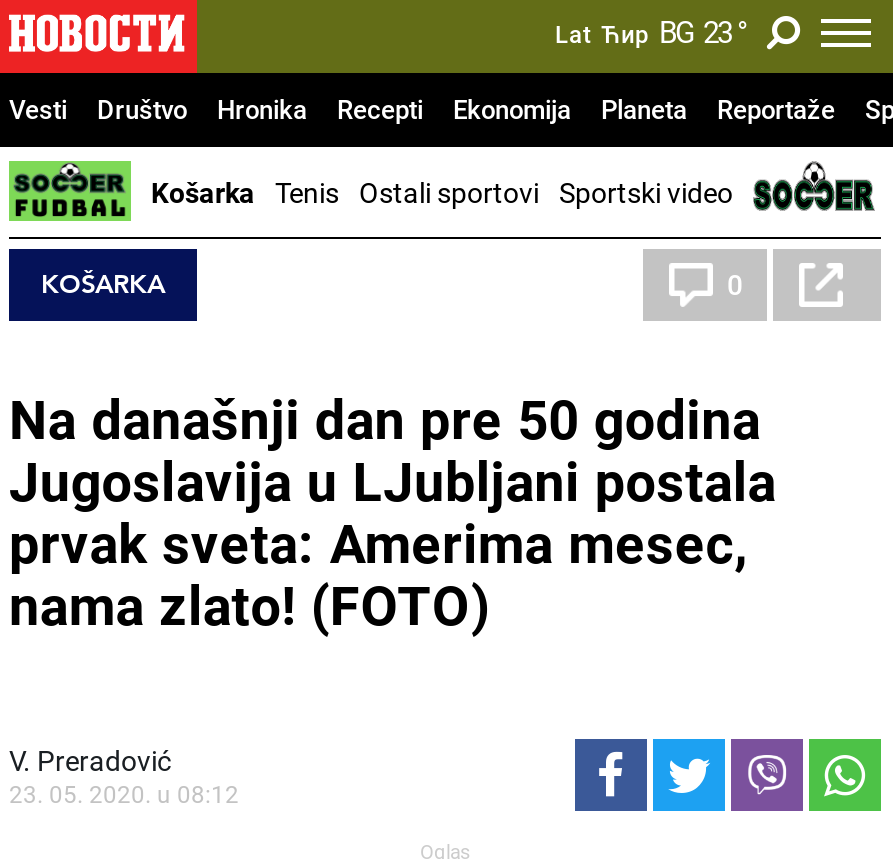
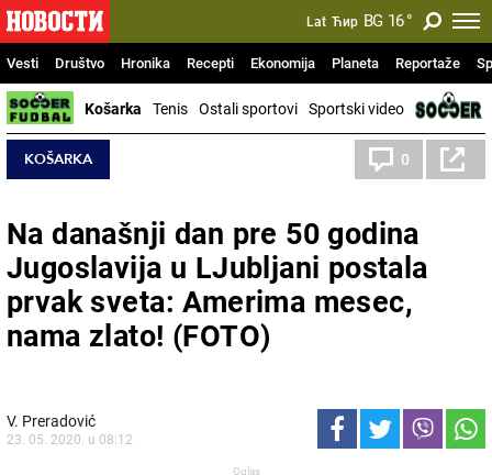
[555,15,747,51] Lat Ћир BG 23 ° -> [306,11,412,31] Lat Ћир BG 16 °

